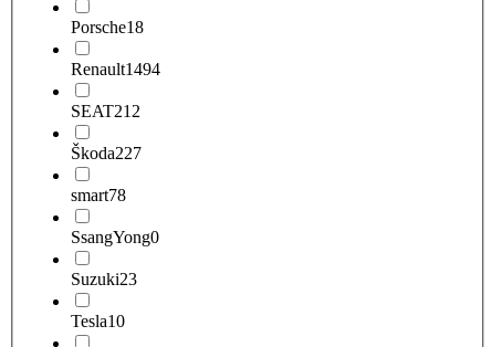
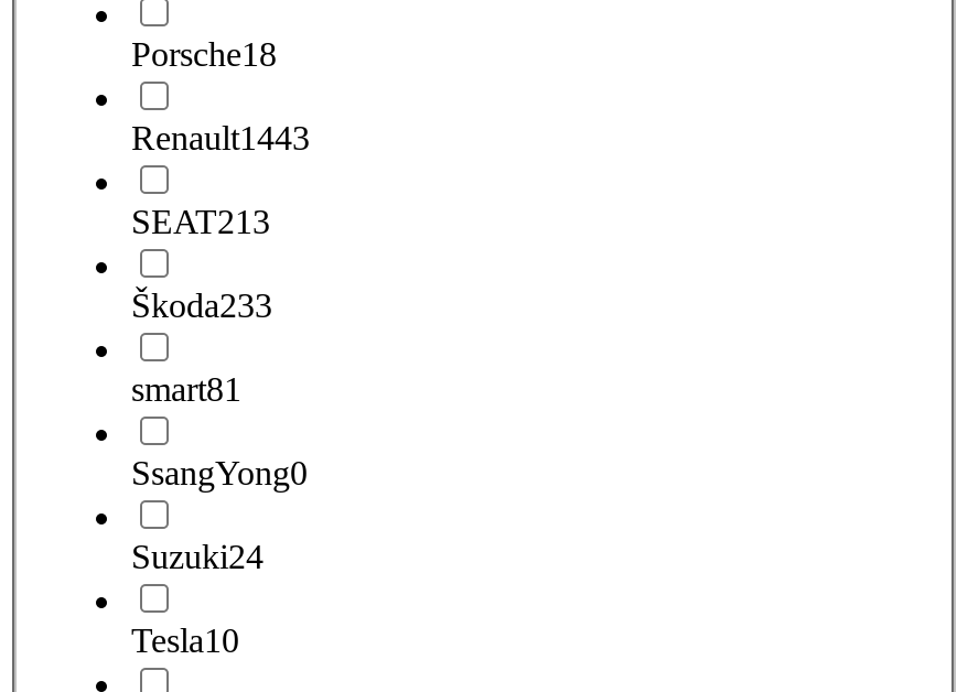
[71,59,160,78] Renault1494 -> [131,118,310,156] Renault1443
[71,101,140,120] SEAT212 -> [131,202,270,239] SEAT213
[71,143,142,162] Škoda227 -> [131,286,272,323] Škoda233
[71,185,126,204] smart78 -> [131,369,241,407] smart81
[71,269,137,288] Suzuki23 -> [131,537,264,574] Suzuki24

